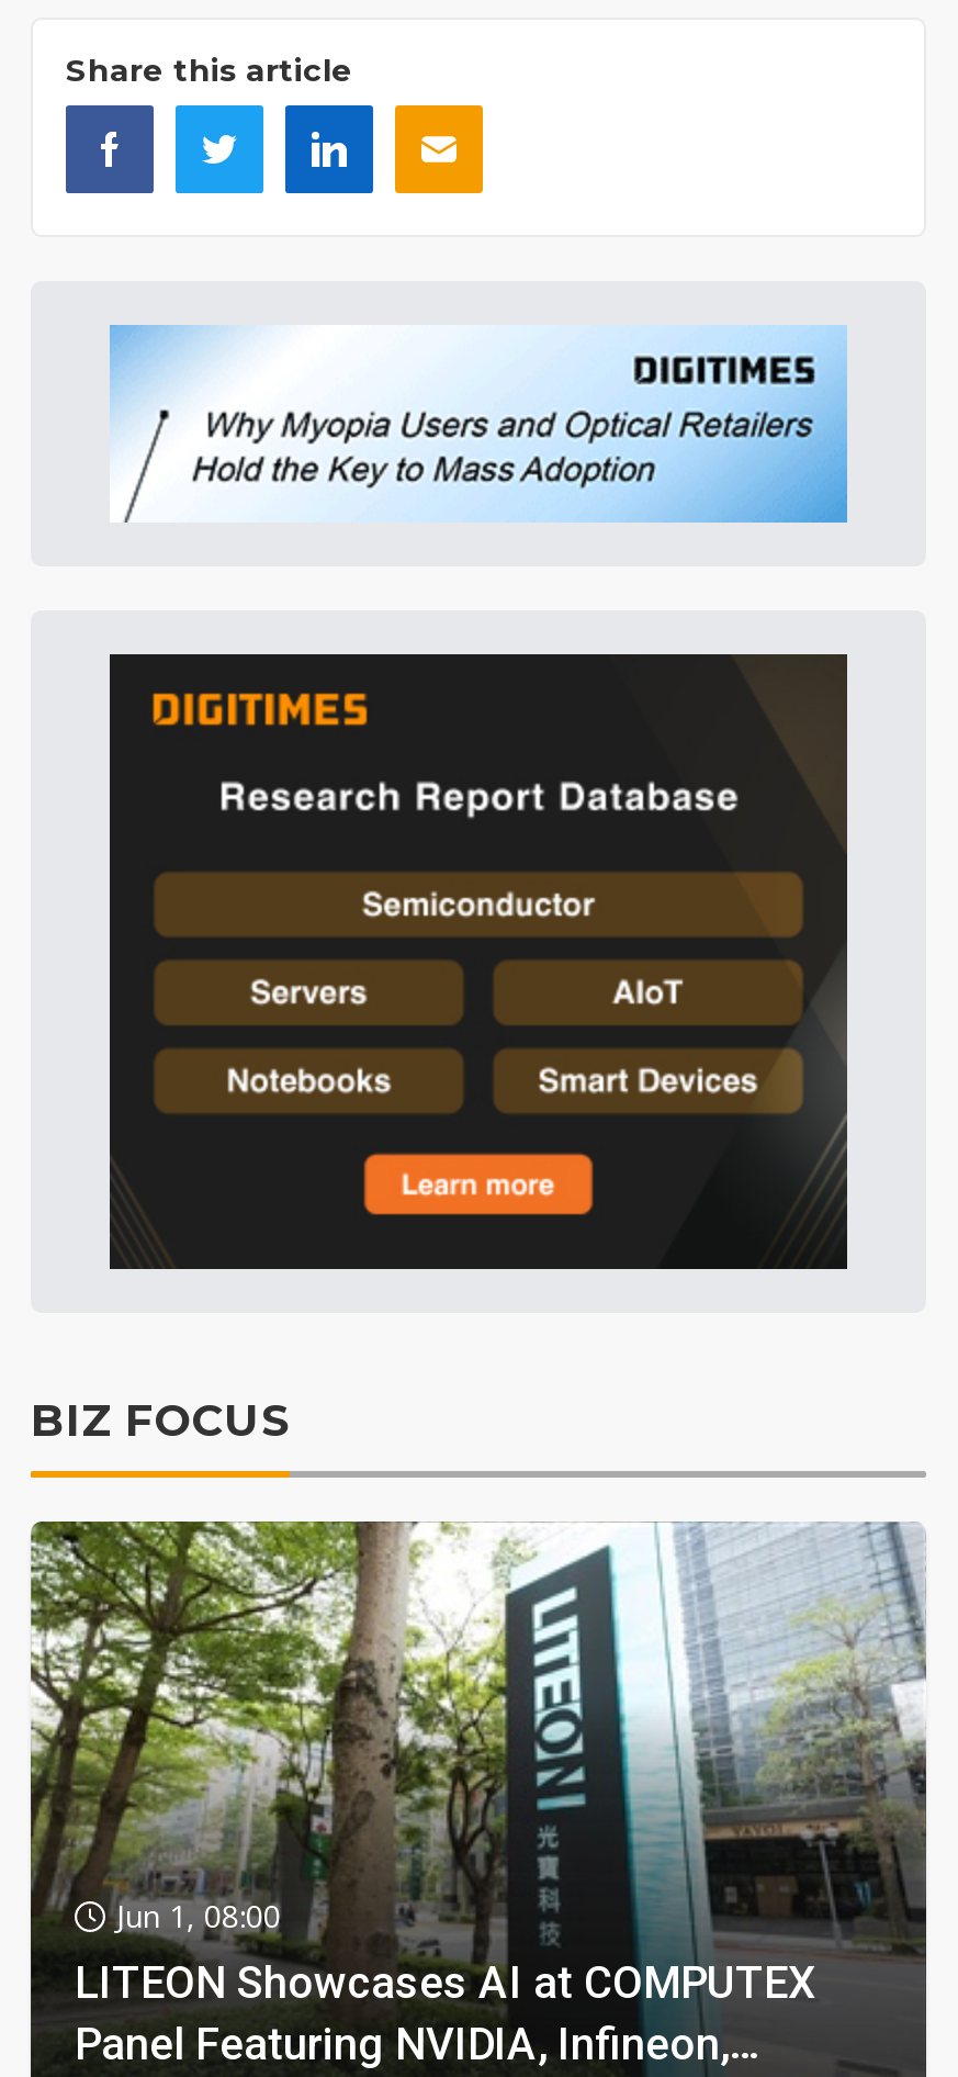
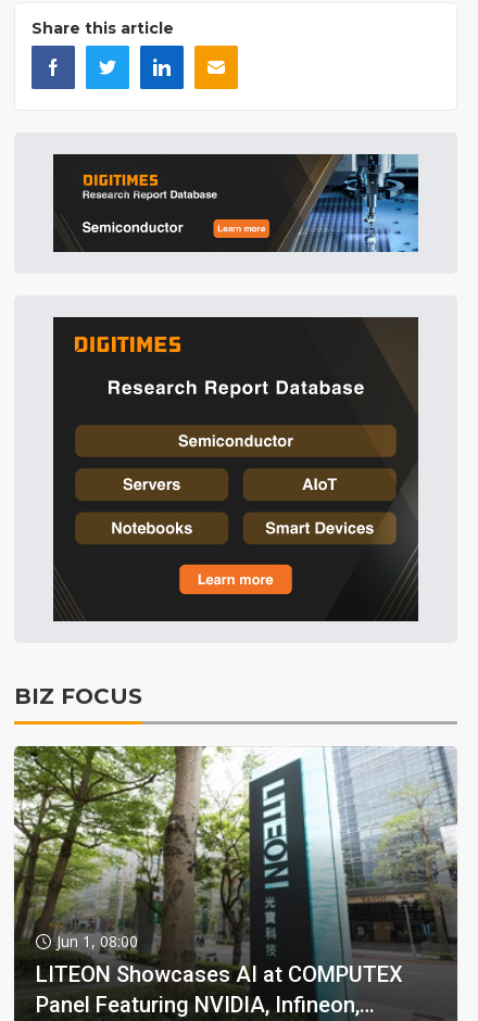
[110,325,847,525] [image] -> [52,153,419,253] [image]

